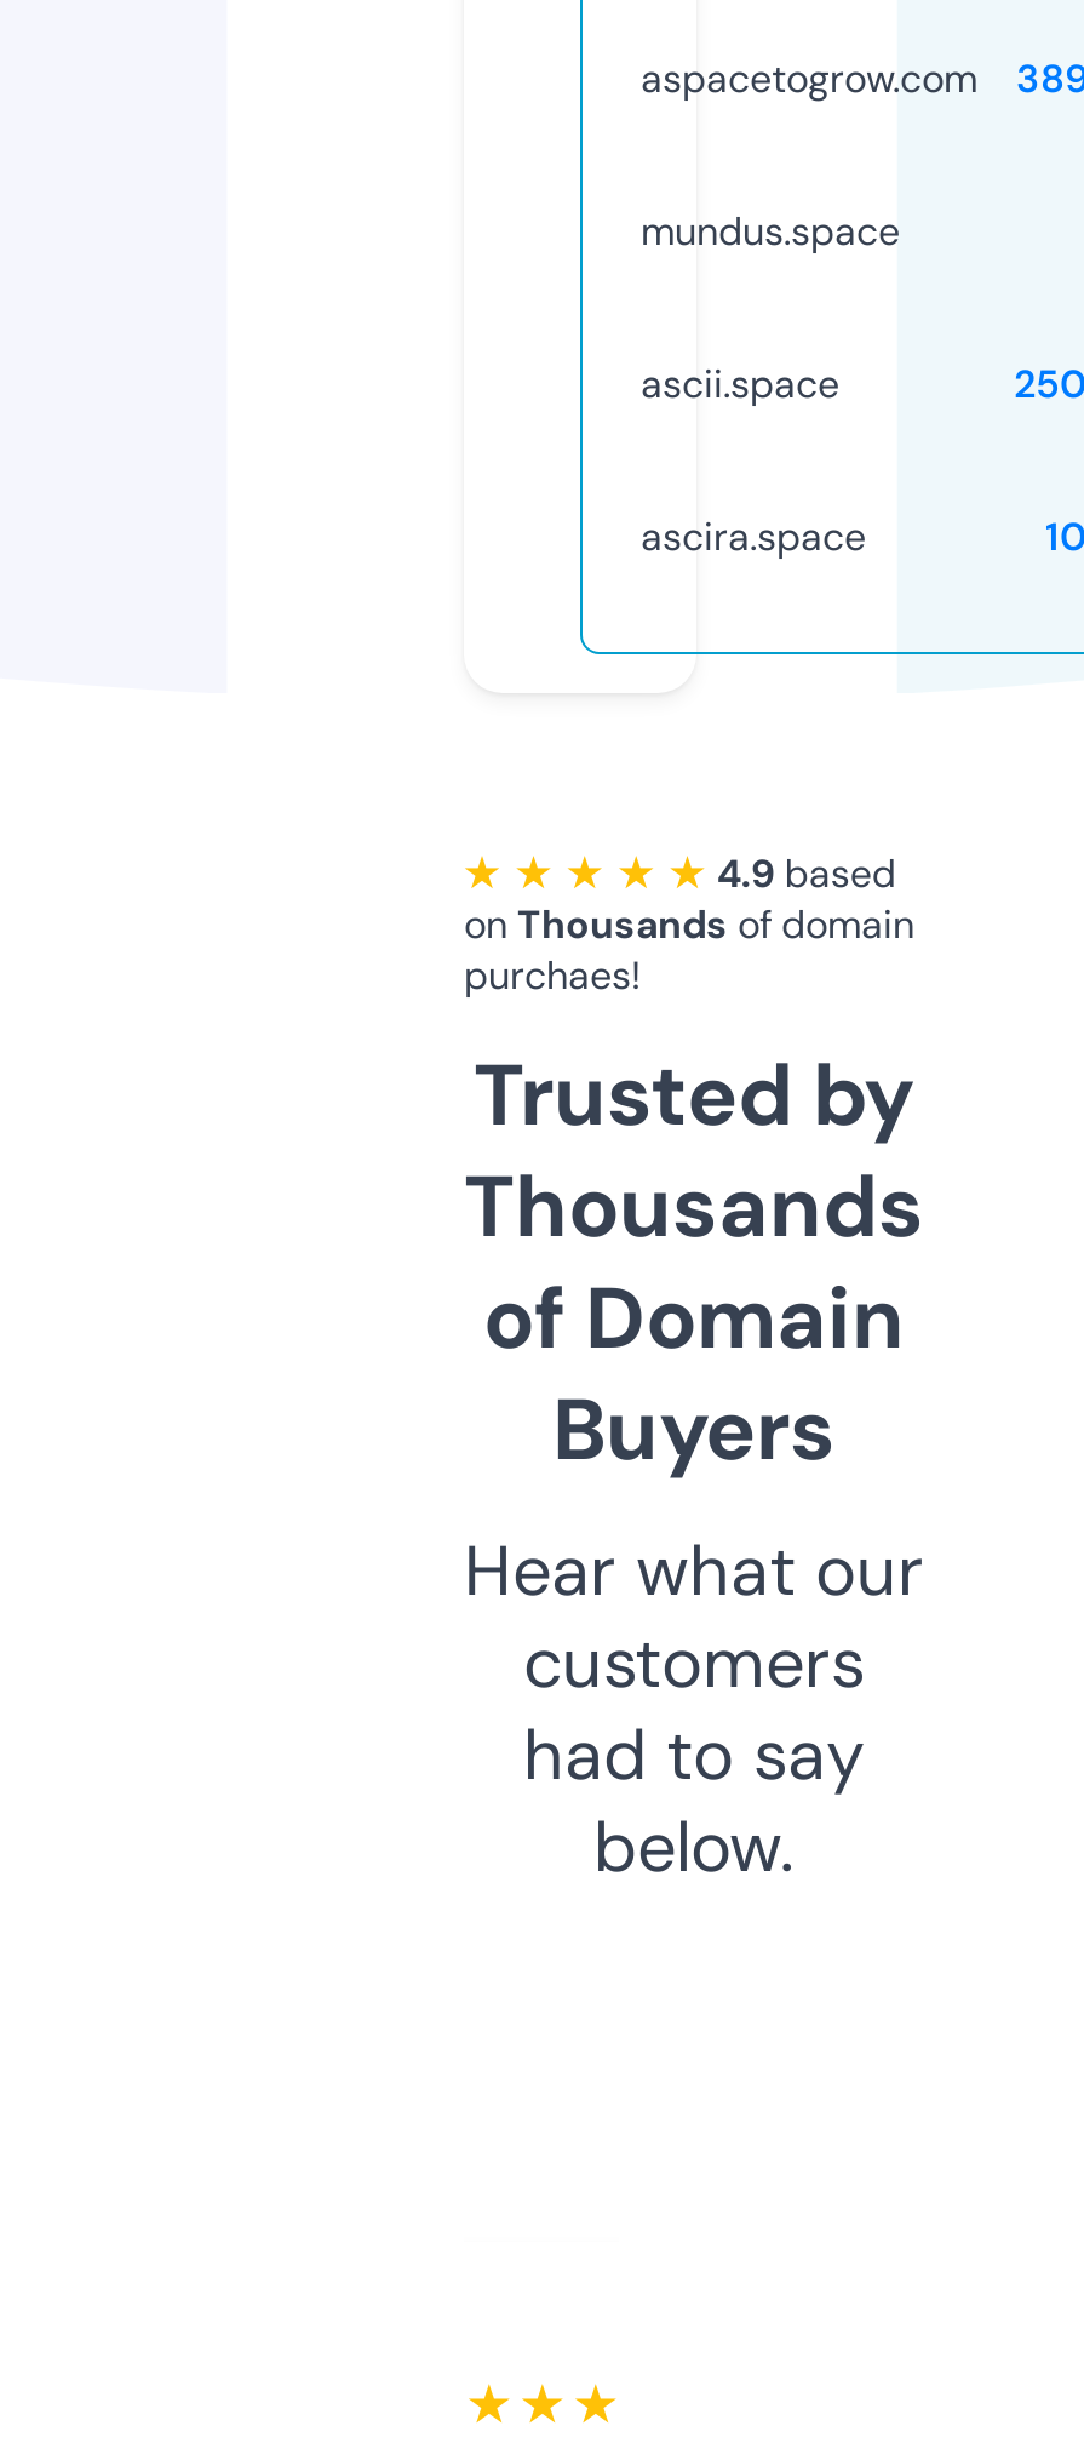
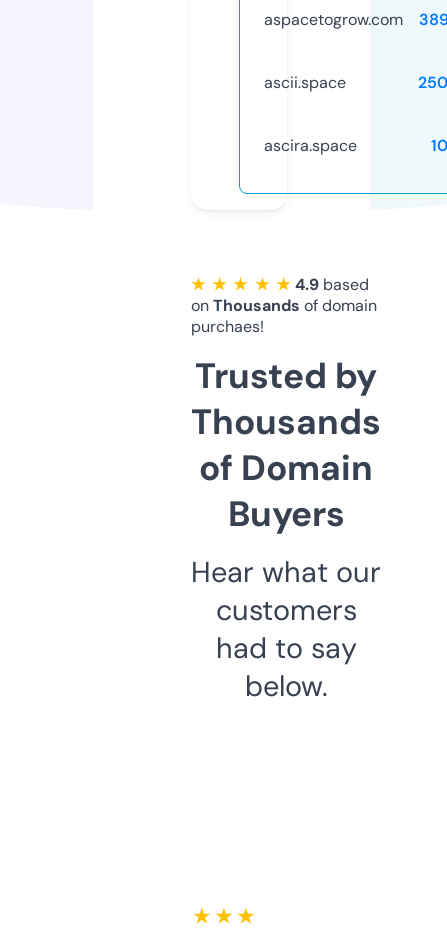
[641,206,900,256] mundus.space -> none

